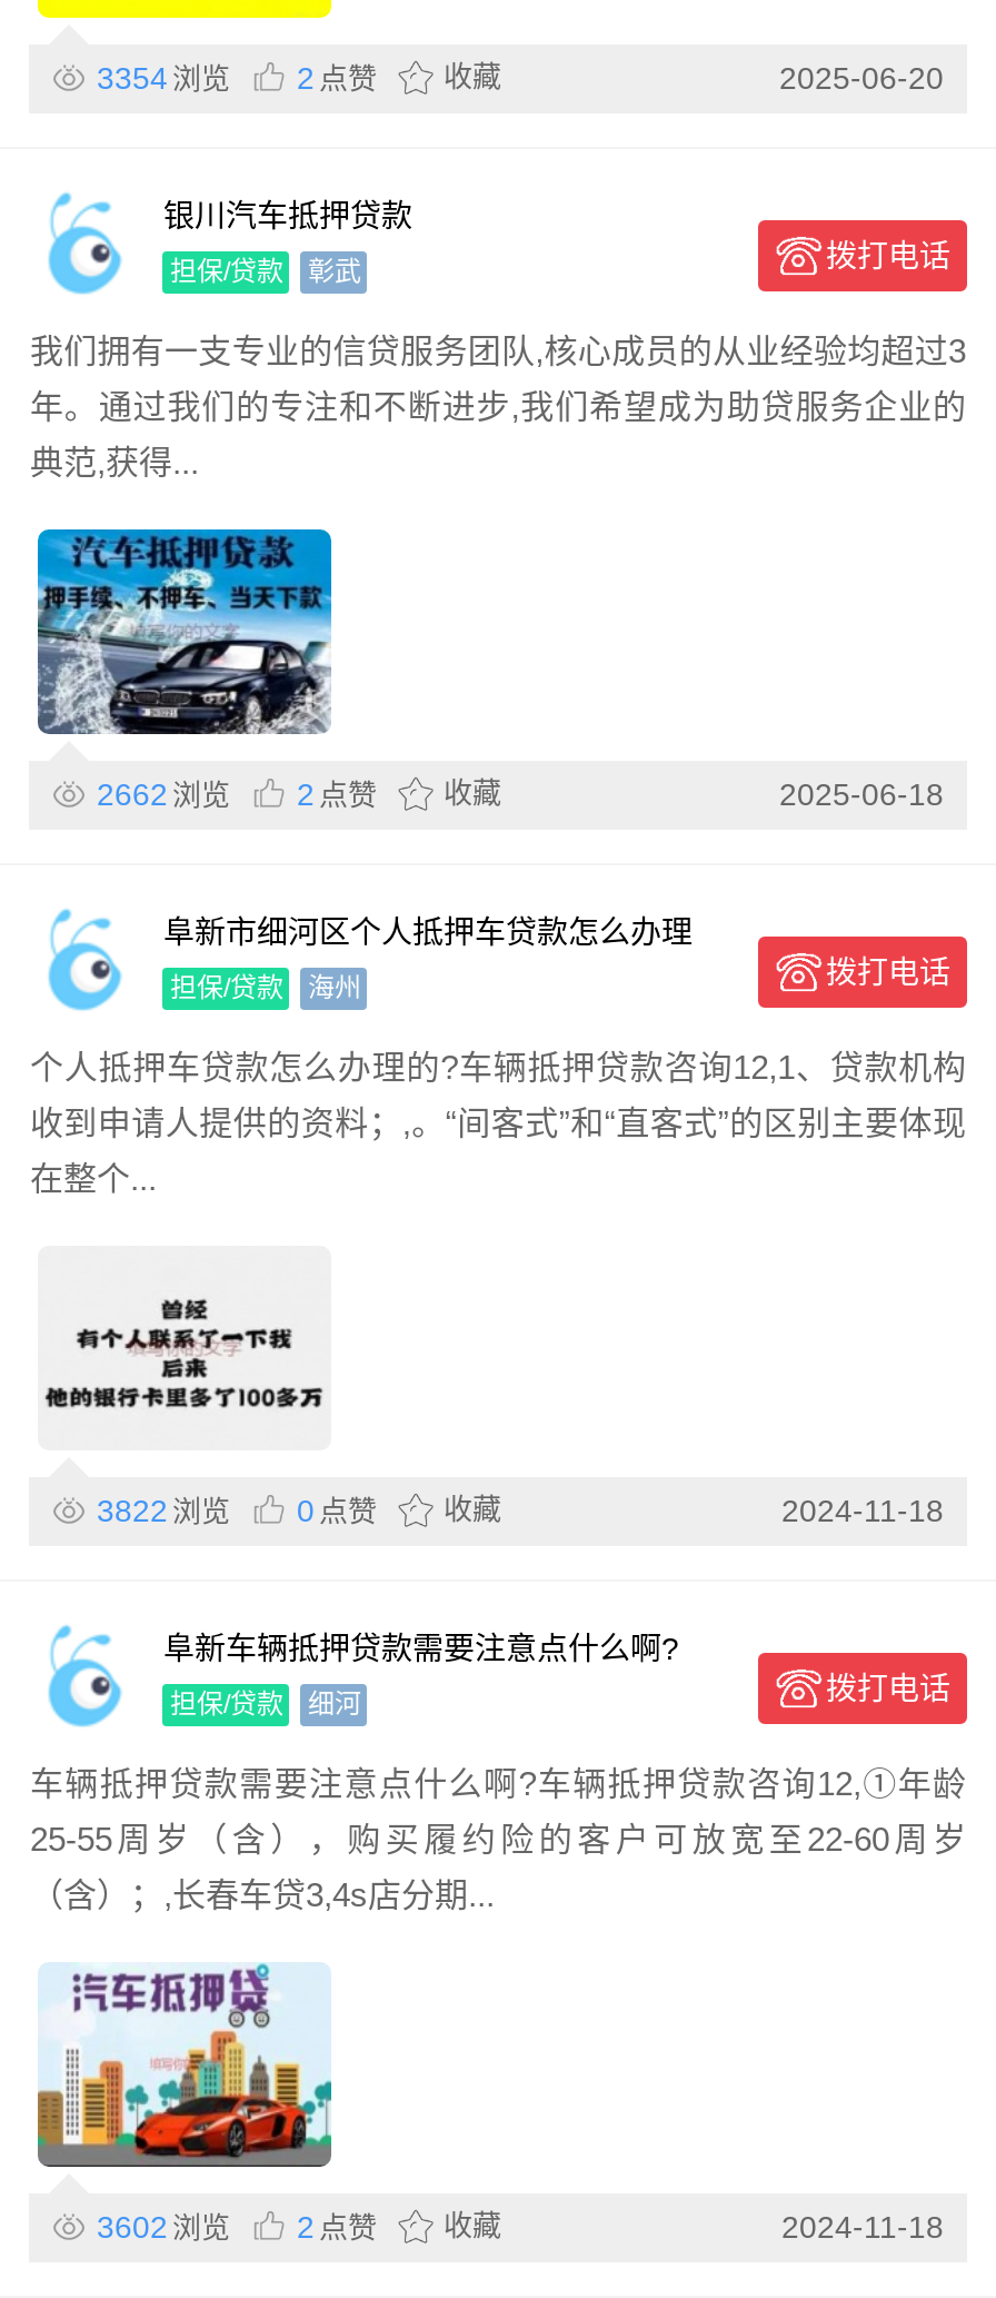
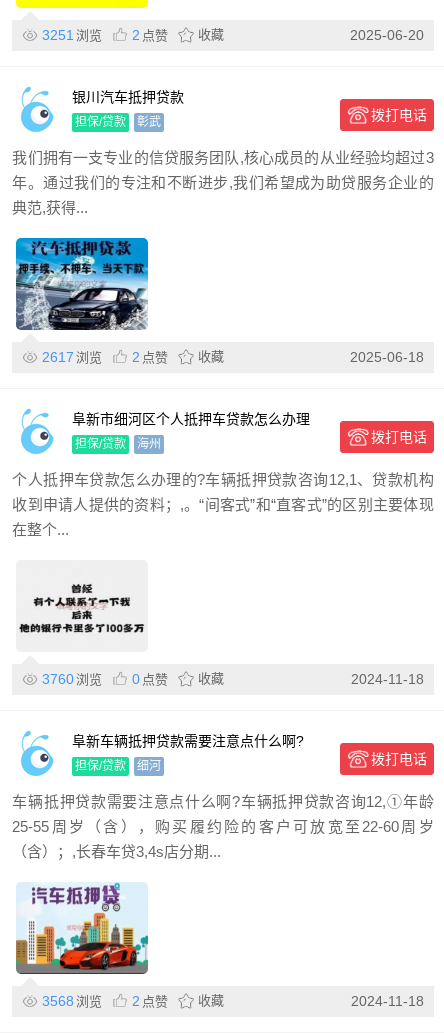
[96,59,501,95] 3354 浏览 2 点赞 收藏 -> [42,27,224,43] 3251 浏览 2 点赞 收藏
[96,776,501,811] 2662 浏览 2 点赞 收藏 -> [42,349,224,365] 2617 浏览 2 点赞 收藏
[96,1492,501,1528] 3822 浏览 0 点赞 收藏 -> [42,671,224,687] 3760 浏览 0 点赞 收藏
[96,2208,501,2244] 3602 浏览 2 点赞 收藏 -> [42,993,224,1009] 3568 浏览 2 点赞 收藏

